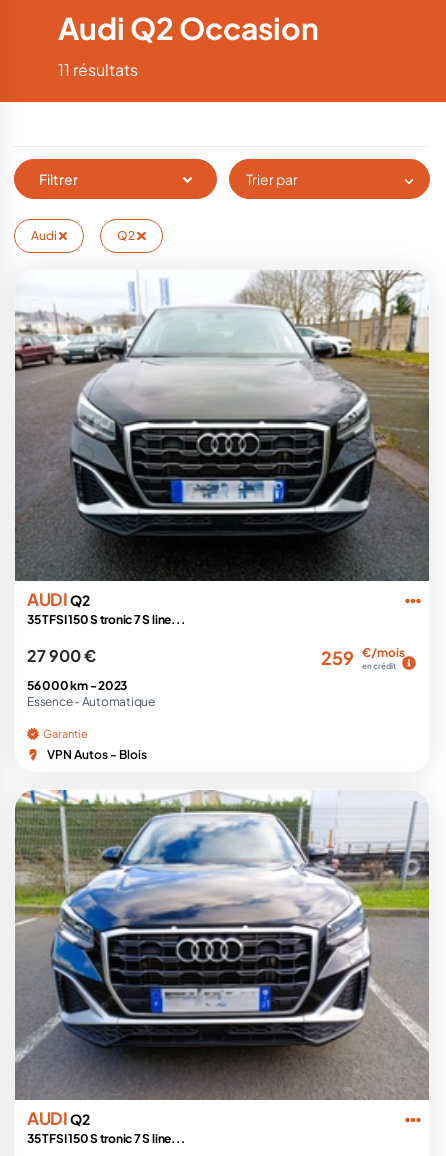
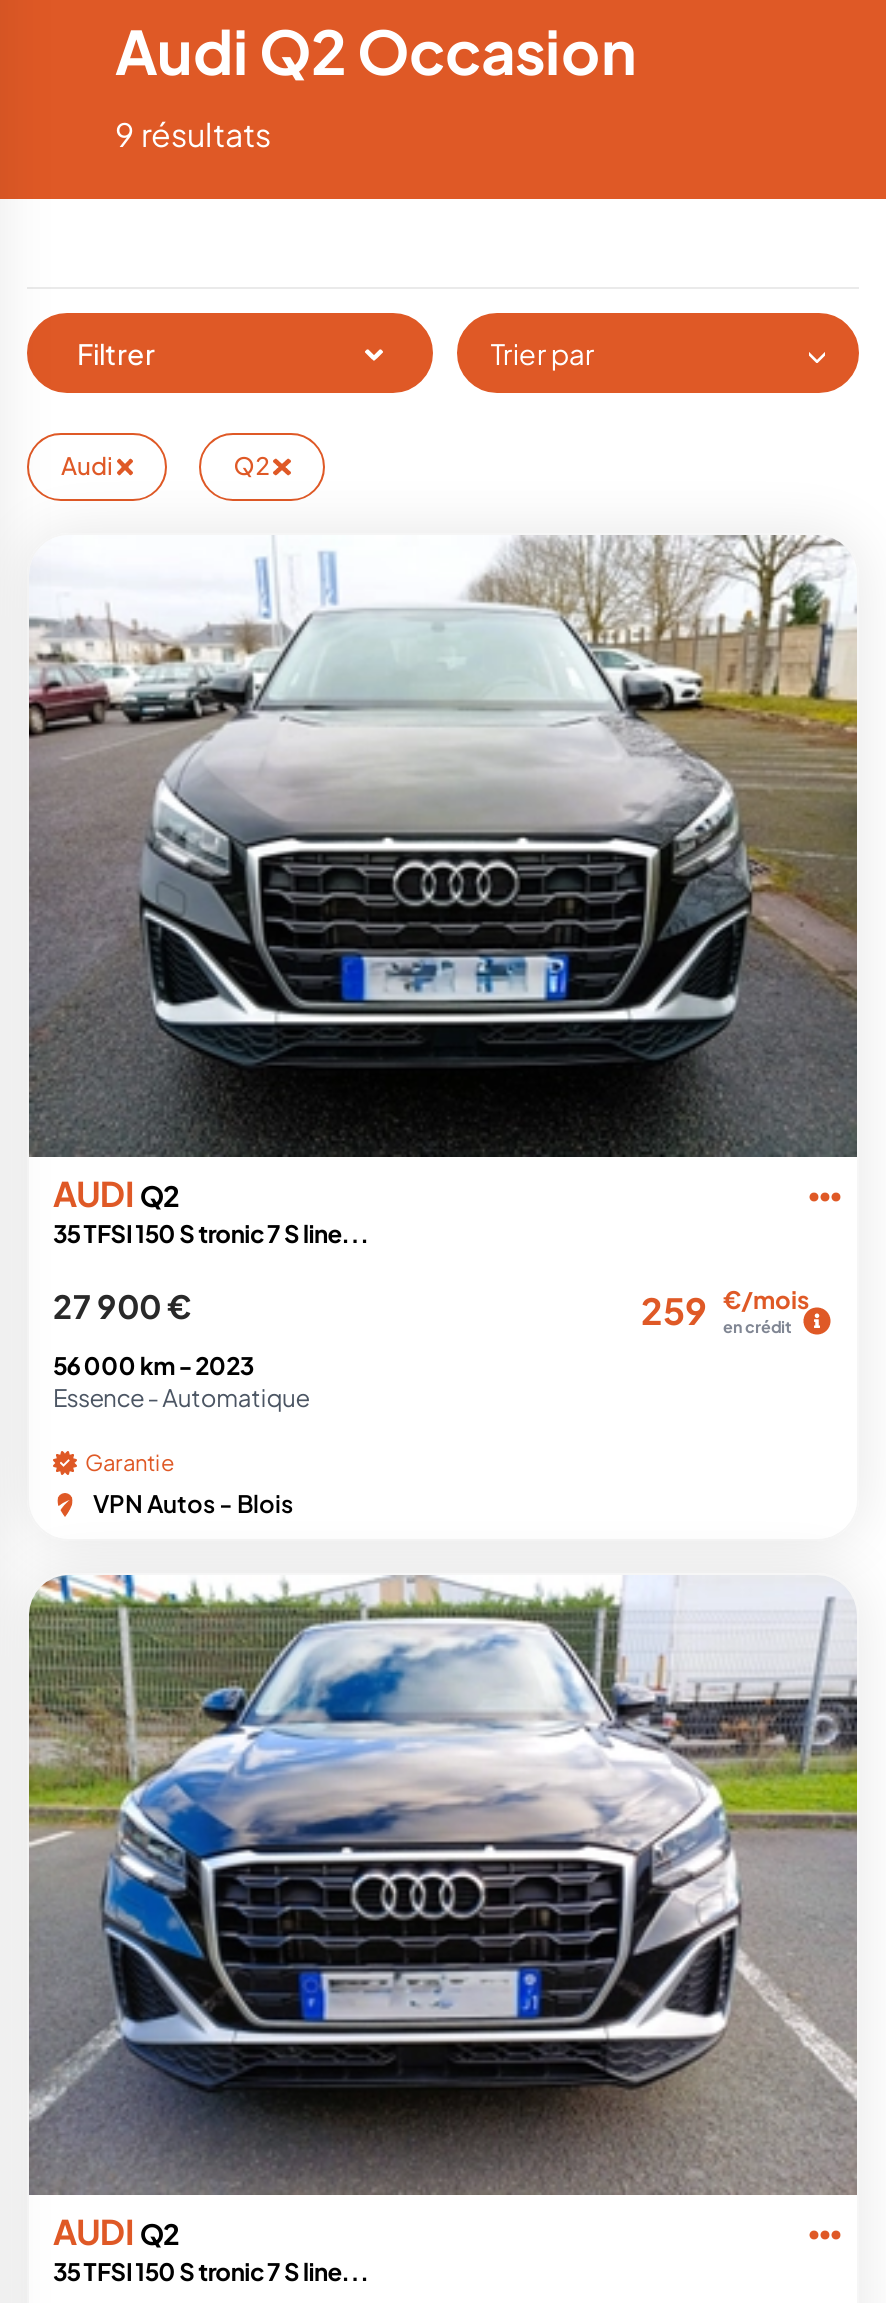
[58,59,138,80] 11 résultats -> [115,113,271,155] 9 résultats

